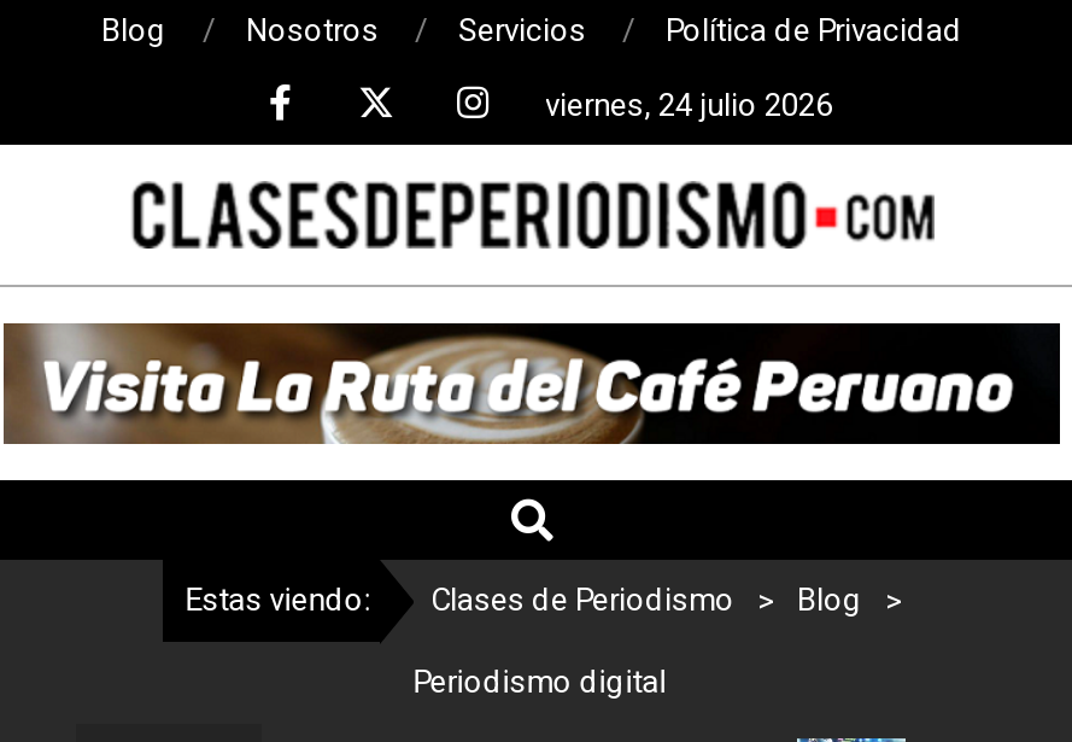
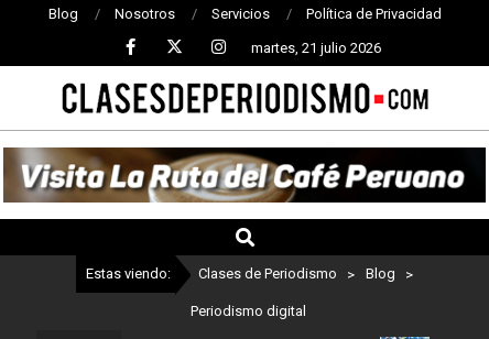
[545,86,832,122] viernes, 24 julio 2026 -> [251,39,381,56] martes, 21 julio 2026

